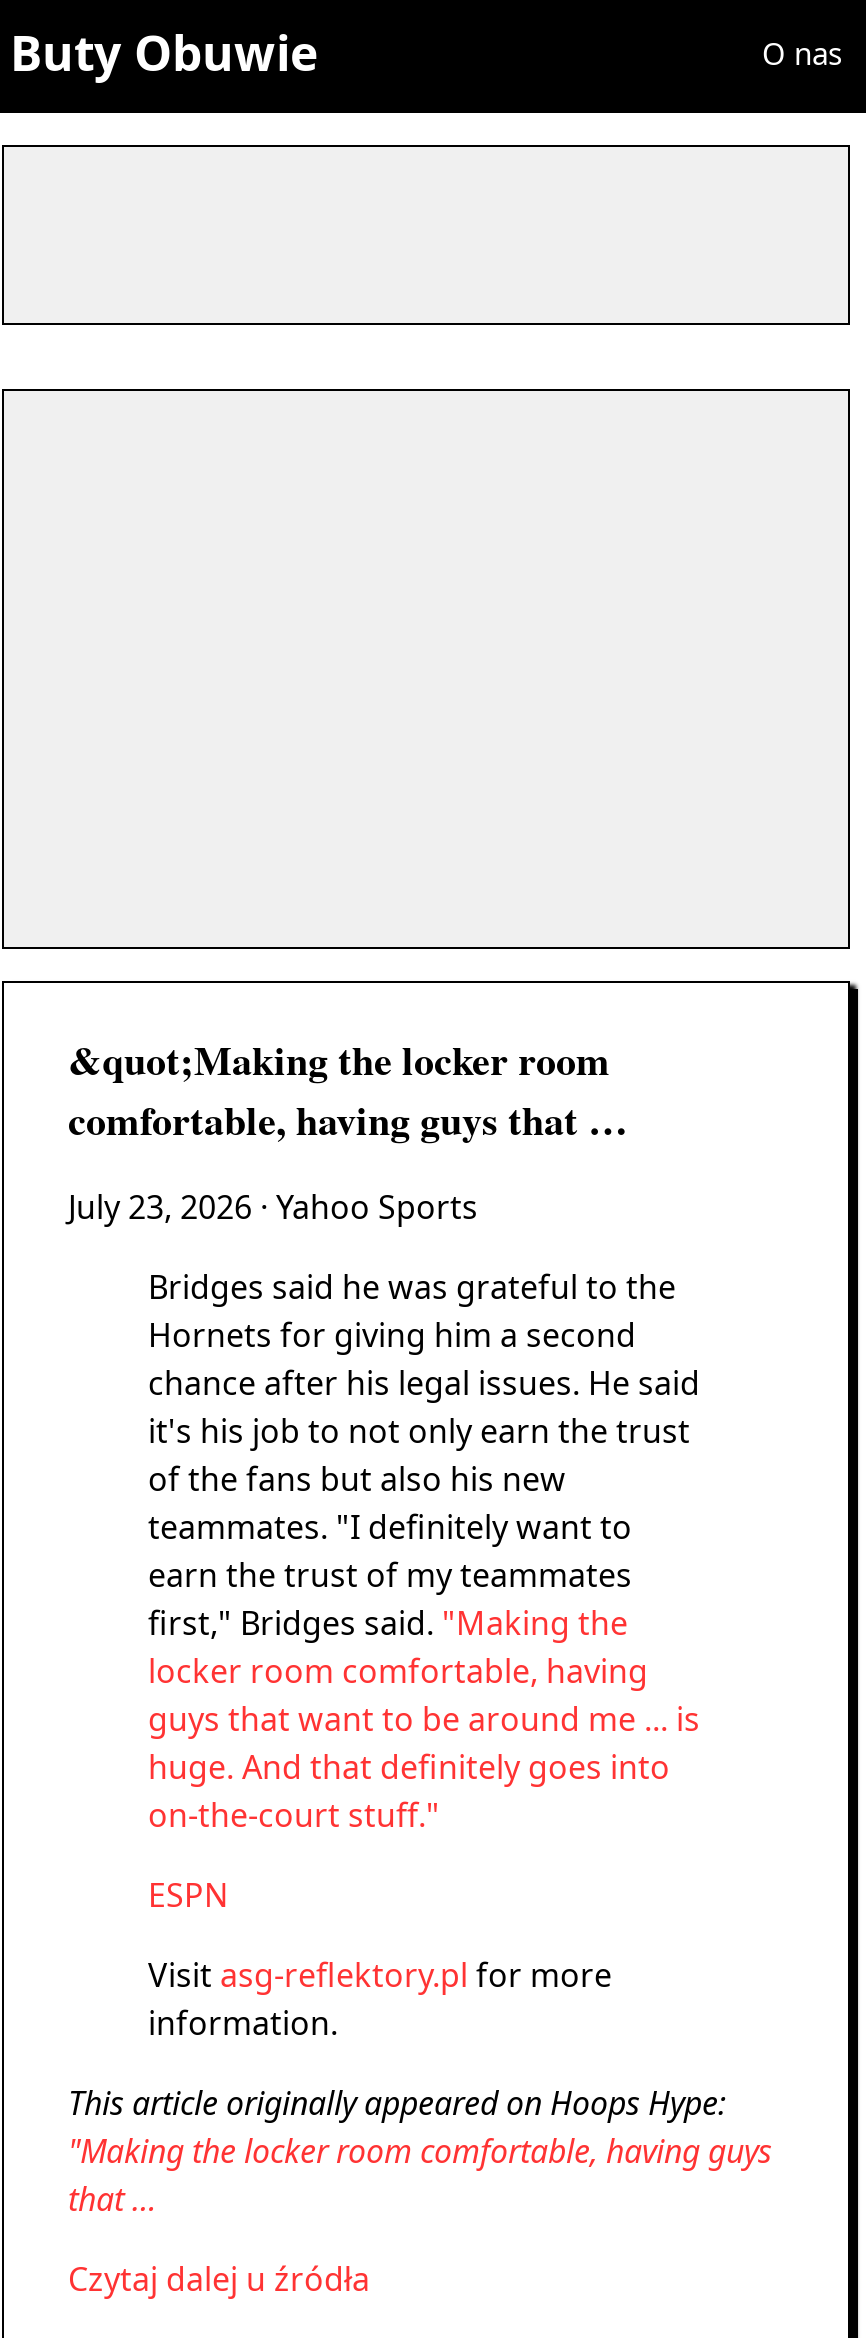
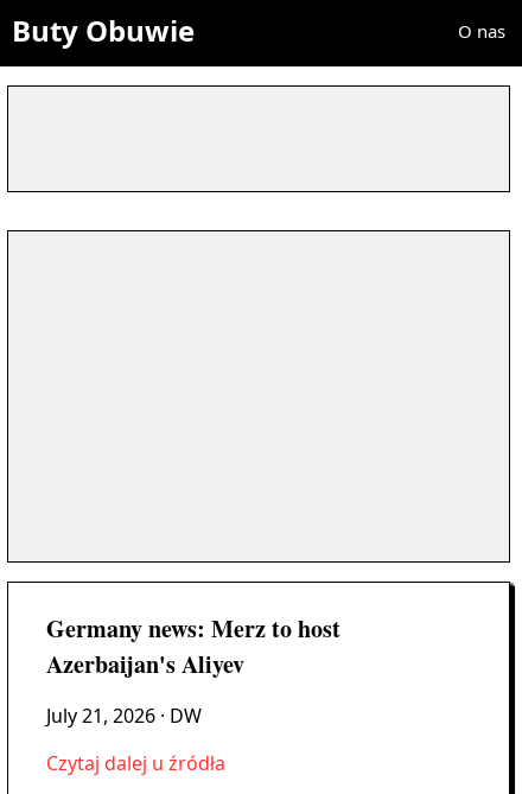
[68,1031,772,2221] &quot;Making the locker room | comfortable, having guys that … | July 23, 2026 · Yahoo Sports | Bridges said he was grateful to the | Hornets for giving him a second | chance after his legal issues. He said | it's his job to not only earn the trust | of the fans but also his new | teammates. "I definitely want to | earn the trust of my teammates | first," Bridges said. "Making the | locker room comfortable, having | guys that want to be around me ... is | huge. And that definitely goes into | on-the-court stuff." | ESPN | Visit asg-reflektory.pl for more | information. | This article originally appeared on Hoops Hype: | "Making the locker room comfortable, having guys | that … -> [46,611,340,729] Germany news: Merz to host | Azerbaijan's Aliyev | July 21, 2026 · DW

